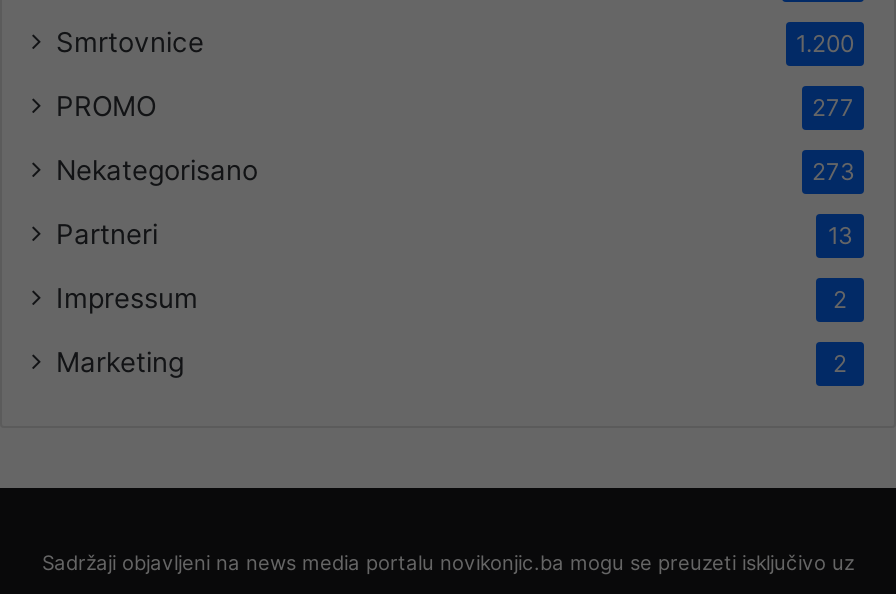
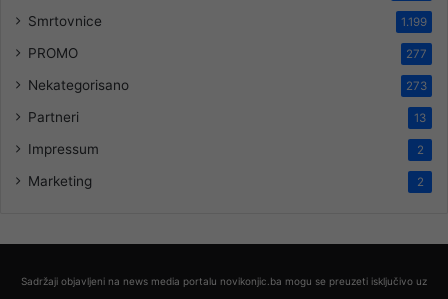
[796,29,854,57] 1.200 -> [401,15,427,29] 1.199

